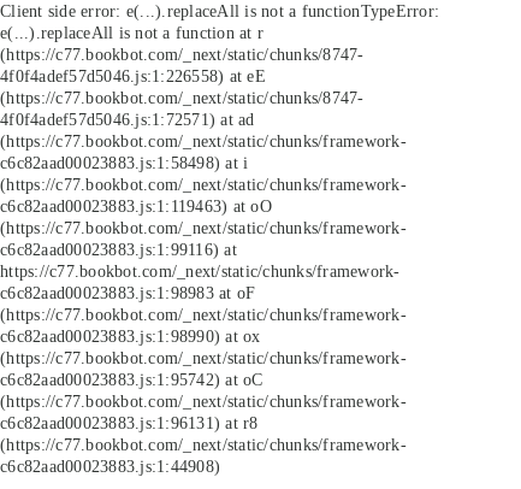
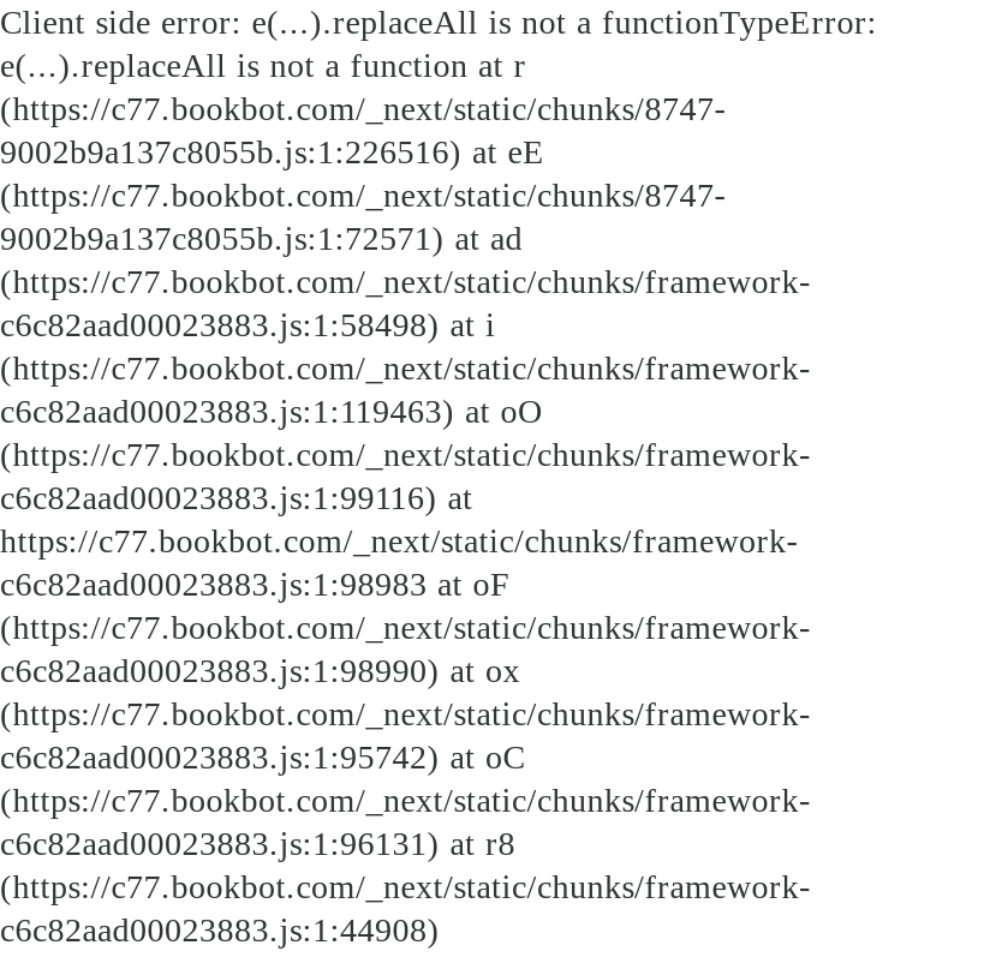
[0,66,266,86] 4f0f4adef57d5046.js:1:226558) at eE -> [0,132,545,171] 9002b9a137c8055b.js:1:226516) at eE
[0,110,254,129] 4f0f4adef57d5046.js:1:72571) at ad -> [0,219,523,257] 9002b9a137c8055b.js:1:72571) at ad

